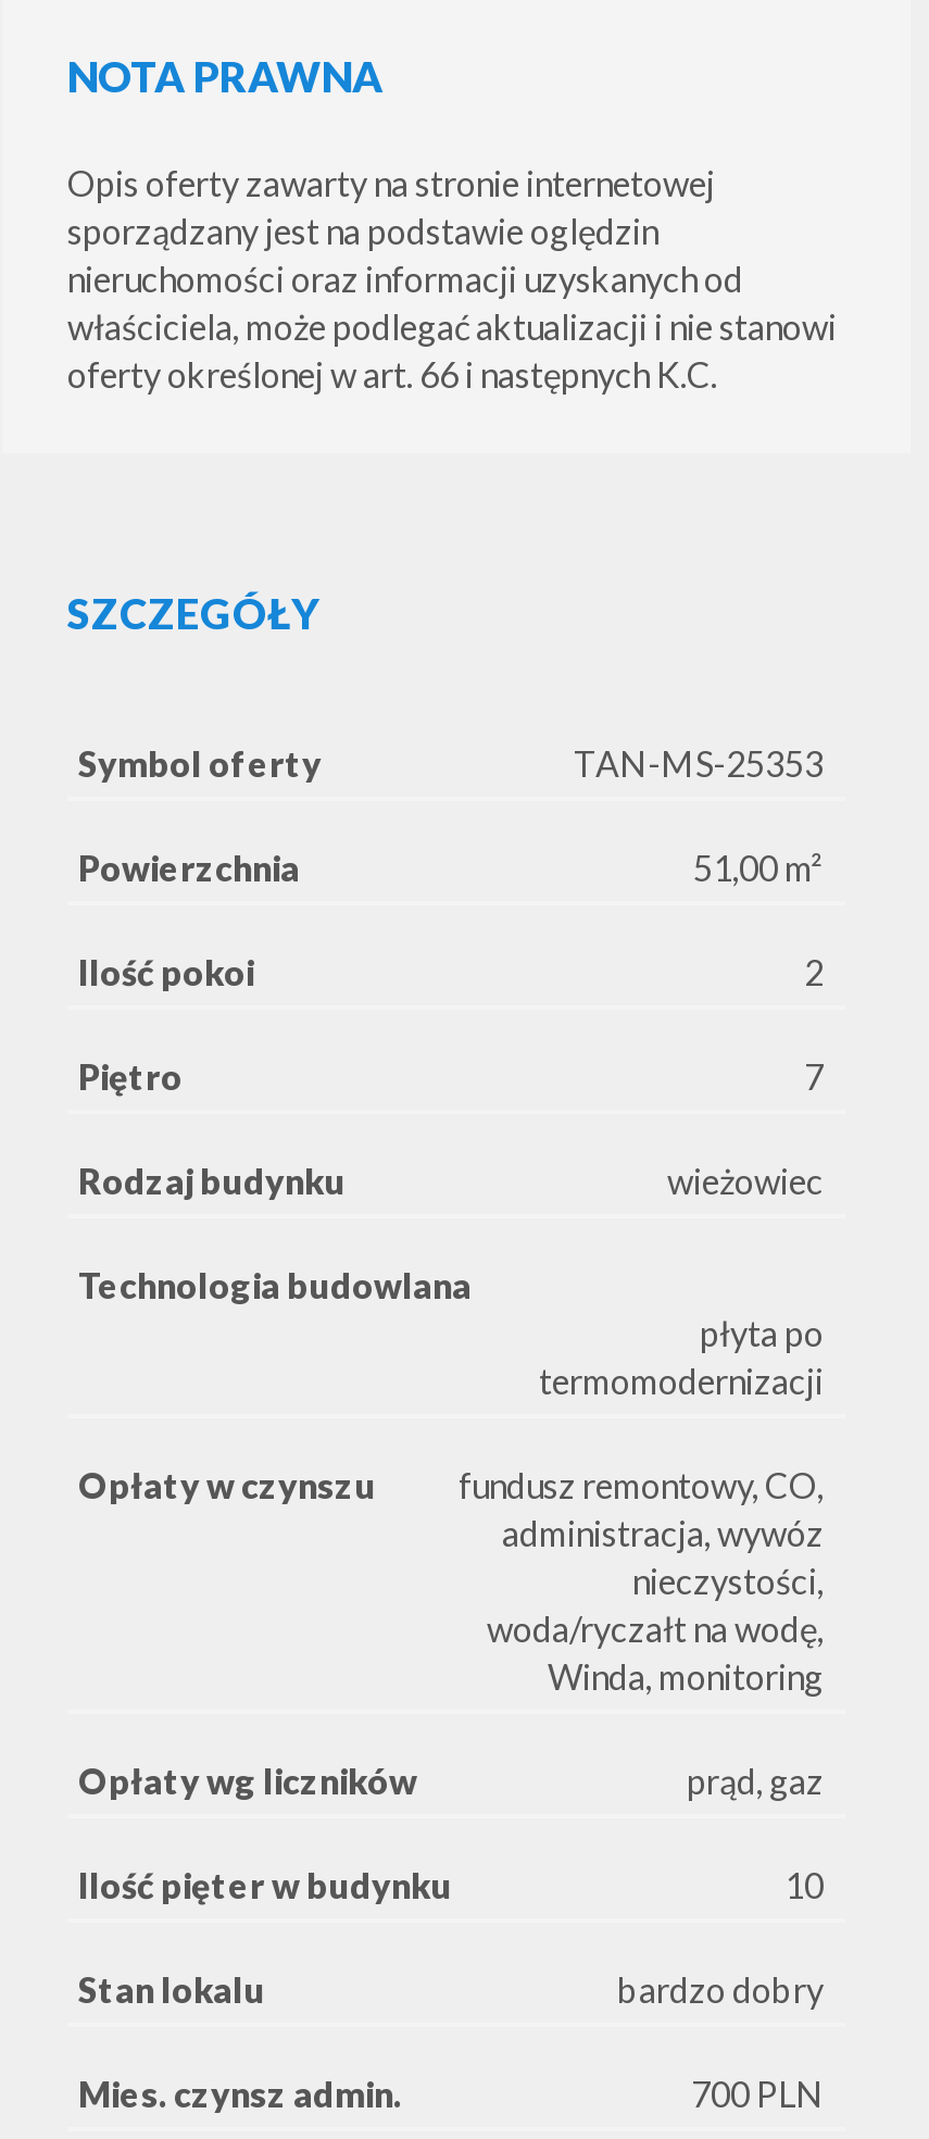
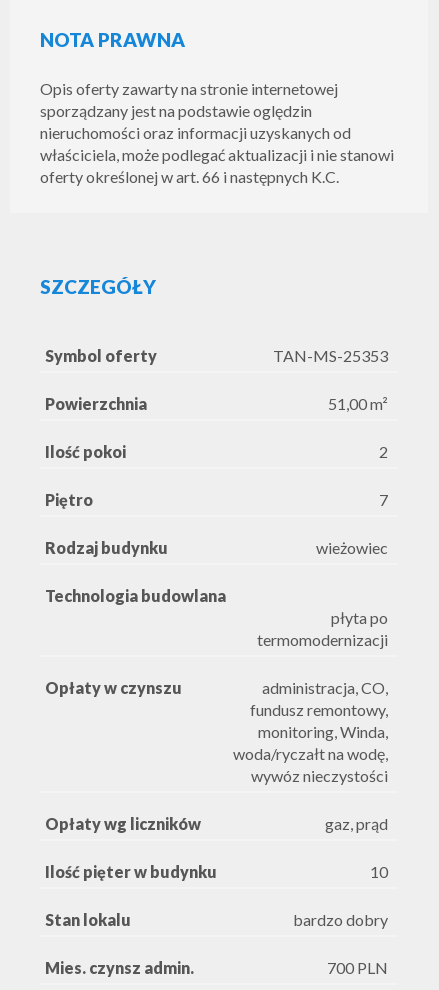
[459,1464,824,1601] fundusz remontowy, CO, | administracja, wywóz | nieczystości, -> [250,678,388,741] administracja, CO, | fundusz remontowy, | monitoring, Winda,
[548,1655,824,1697] Winda, monitoring -> [251,766,388,785] wywóz nieczystości
[687,1760,824,1801] prąd, gaz -> [325,814,388,833] gaz, prąd

